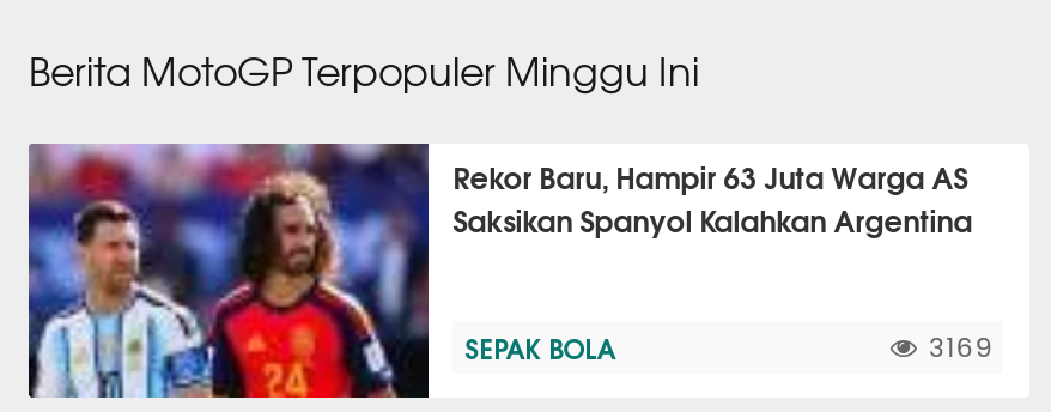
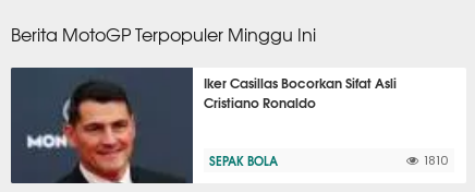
[29,144,972,400] [image] | Rekor Baru, Hampir 63 Juta Warga AS | Saksikan Spanyol Kalahkan Argentina -> [11,67,397,184] [image] | Iker Casillas Bocorkan Sifat Asli | Cristiano Ronaldo
[929,335,991,362] 3169 -> [424,155,449,167] 1810

